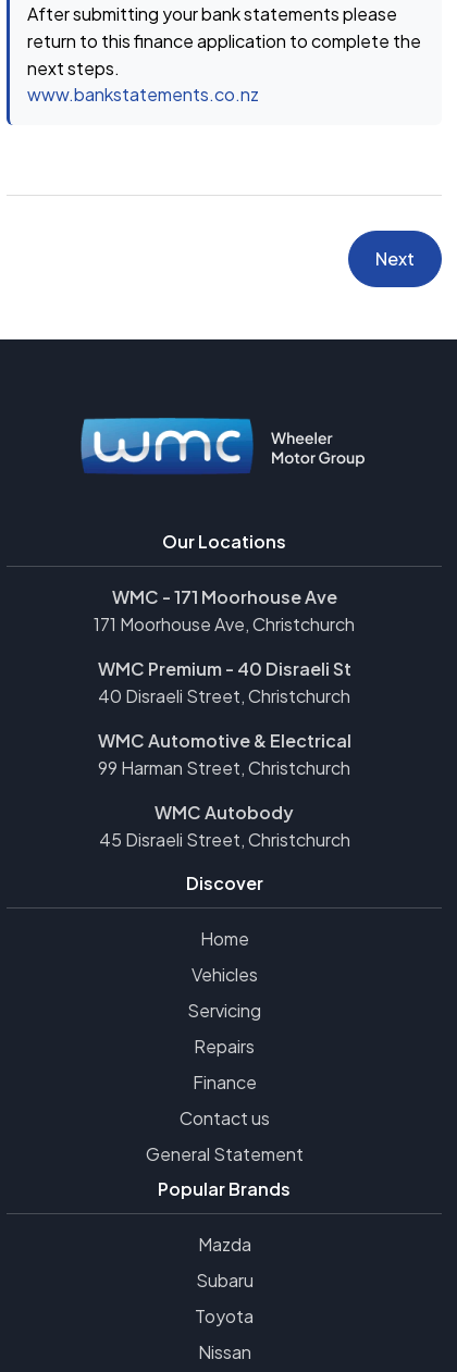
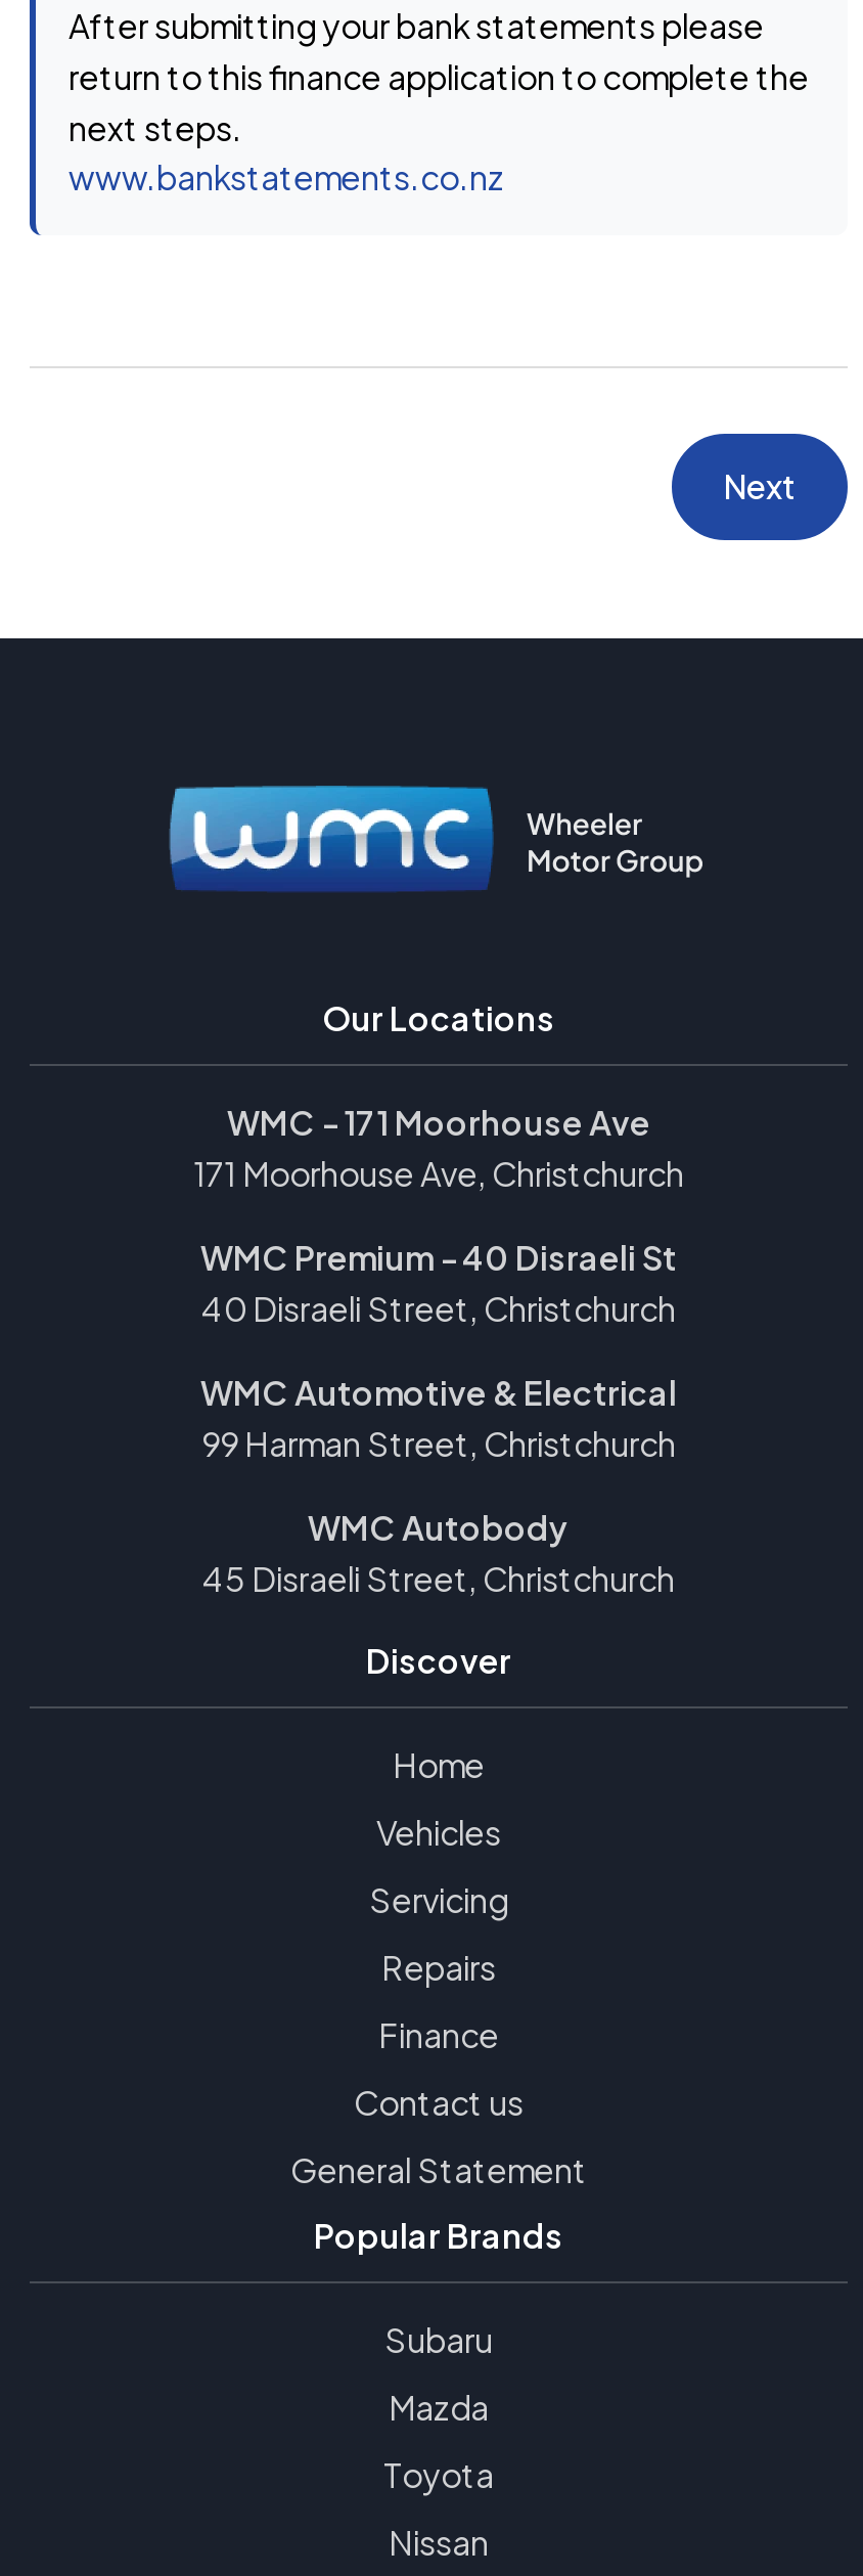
moved [197,1233,251,1256] -> [389,2387,489,2430]: Mazda
moved [195,1269,253,1292] -> [384,2319,493,2362]: Subaru

